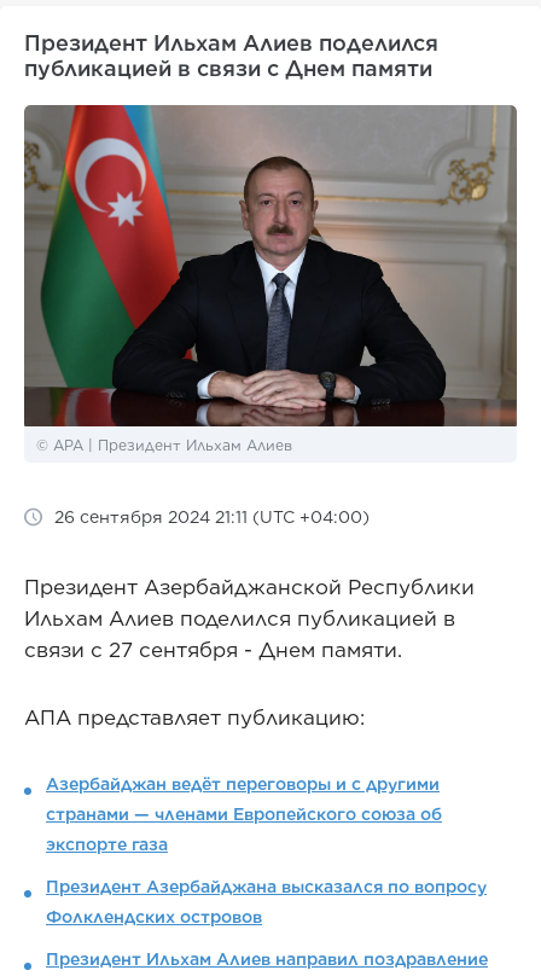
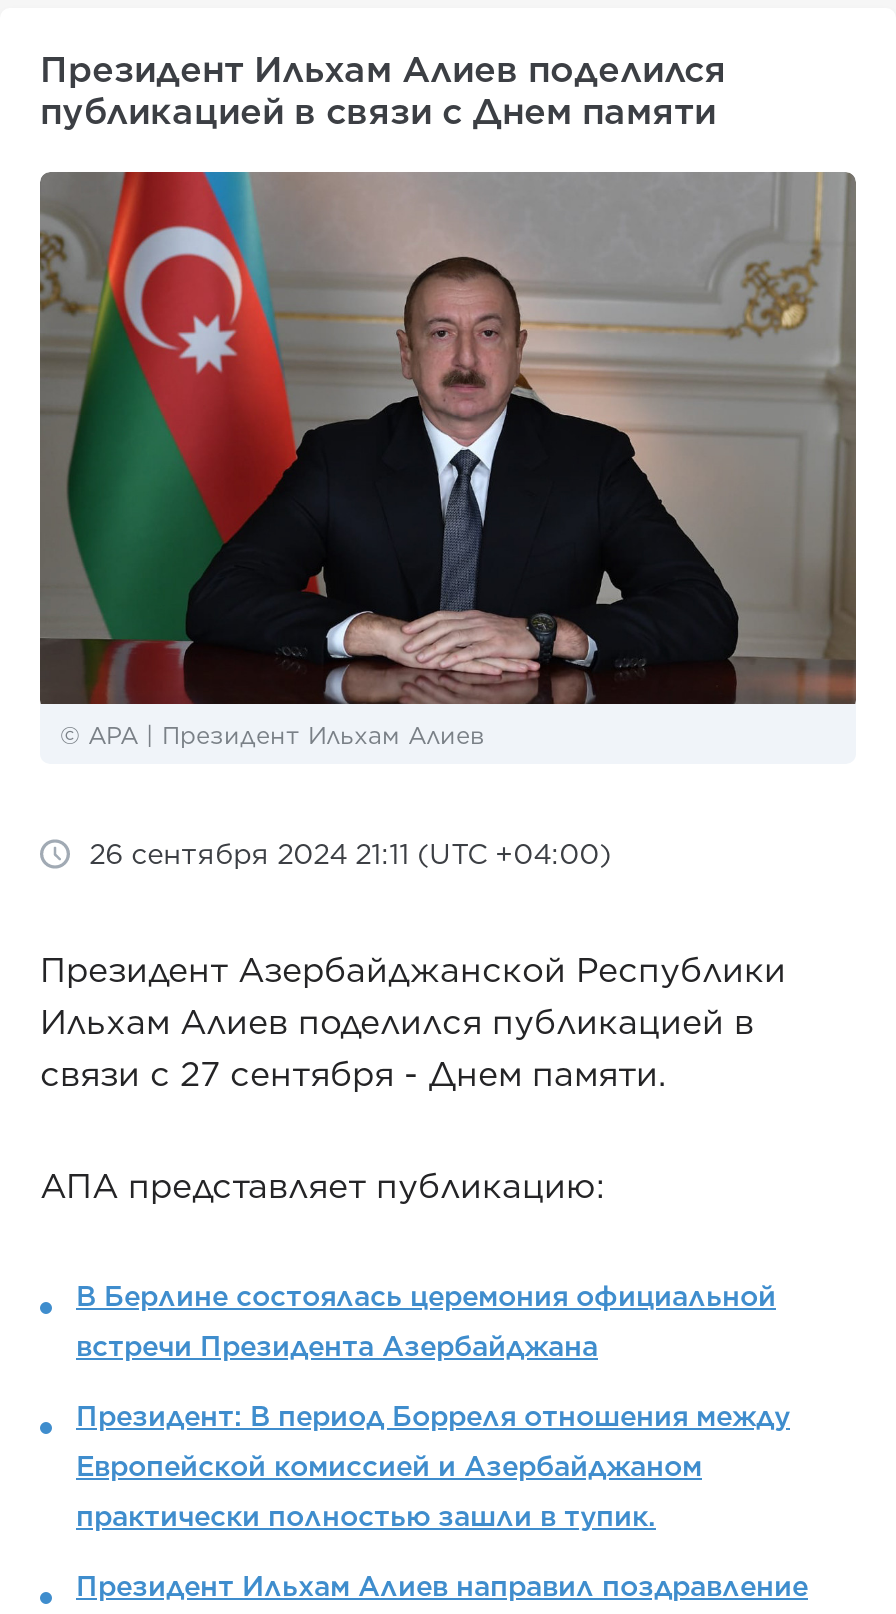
[46,775,440,794] Азербайджан ведёт переговоры и с другими -> [76,1280,776,1312] В Берлине состоялась церемония официальной
[46,805,442,824] странами — членами Европейского союза об -> [76,1330,598,1362] встречи Президента Азербайджана
[46,835,168,854] экспорте газа -> [76,1400,790,1432] Президент: В период Борреля отношения между
[46,877,487,897] Президент Азербайджана высказался по вопросу -> [76,1450,702,1482] Европейской комиссией и Азербайджаном
[46,907,262,927] Фолклендских островов -> [76,1500,656,1532] практически полностью зашли в тупик.

